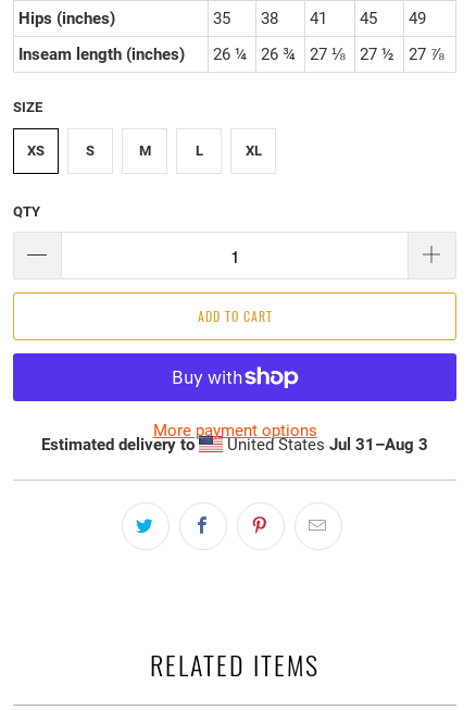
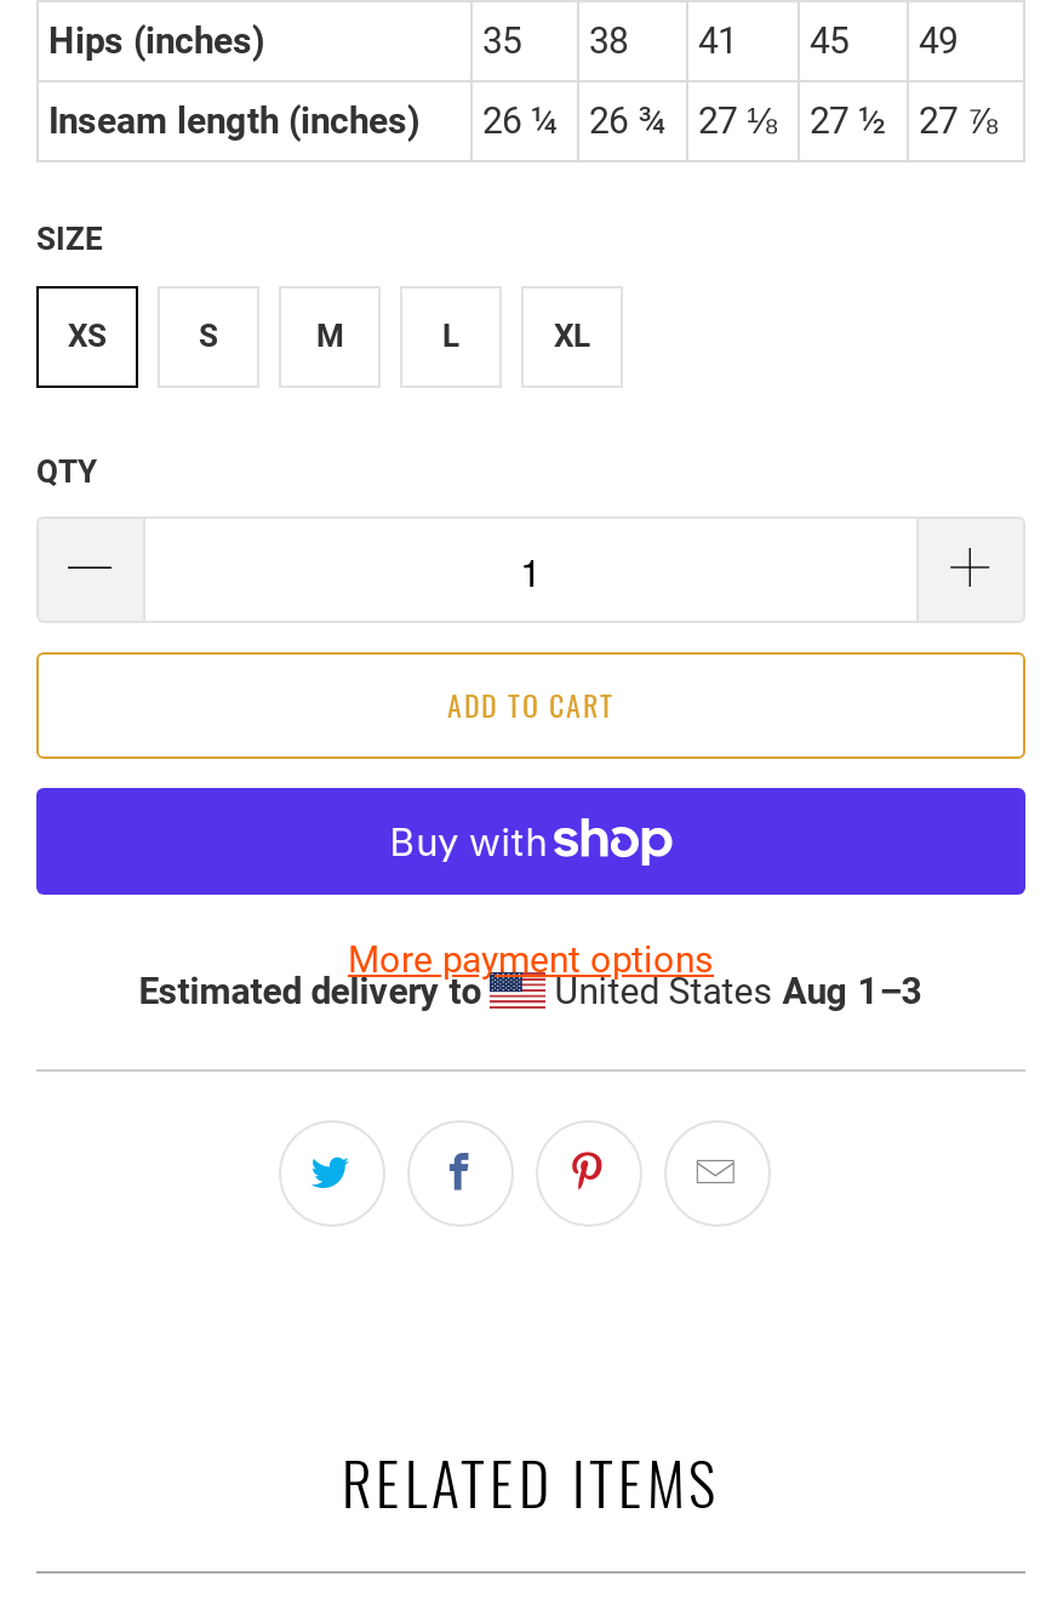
[223,435,428,454] United States Jul 31–Aug 3 -> [545,970,923,1013] United States Aug 1–3

